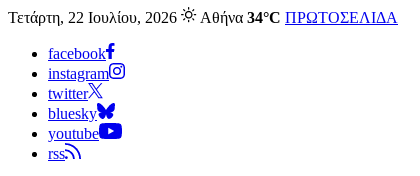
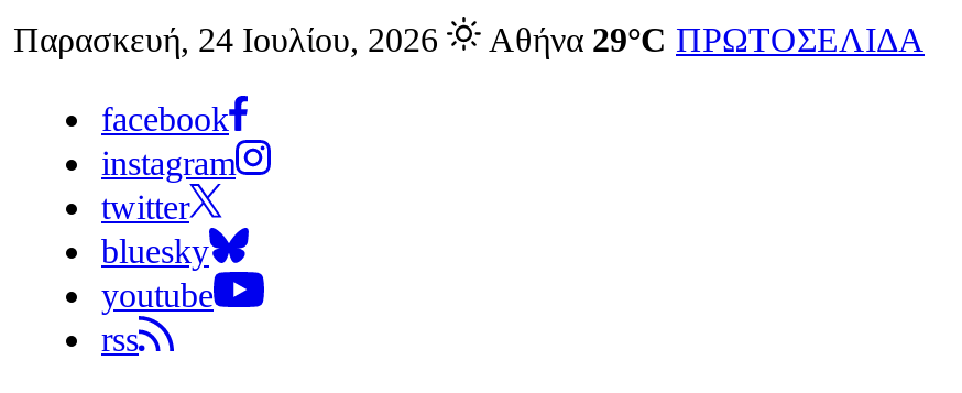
[8,9,177,26] Τετάρτη, 22 Ιουλίου, 2026 -> [13,21,438,58] Παρασκευή, 24 Ιουλίου, 2026
[200,9,398,26] Αθήνα 34°C ΠΡΩΤΟΣΕΛΙΔΑ -> [489,21,925,58] Αθήνα 29°C ΠΡΩΤΟΣΕΛΙΔΑ

